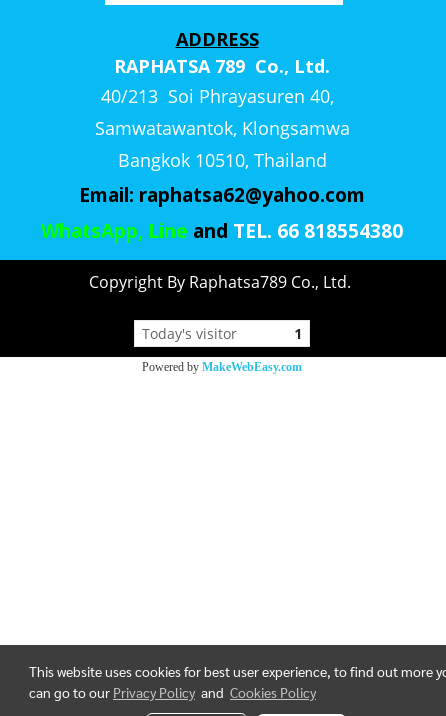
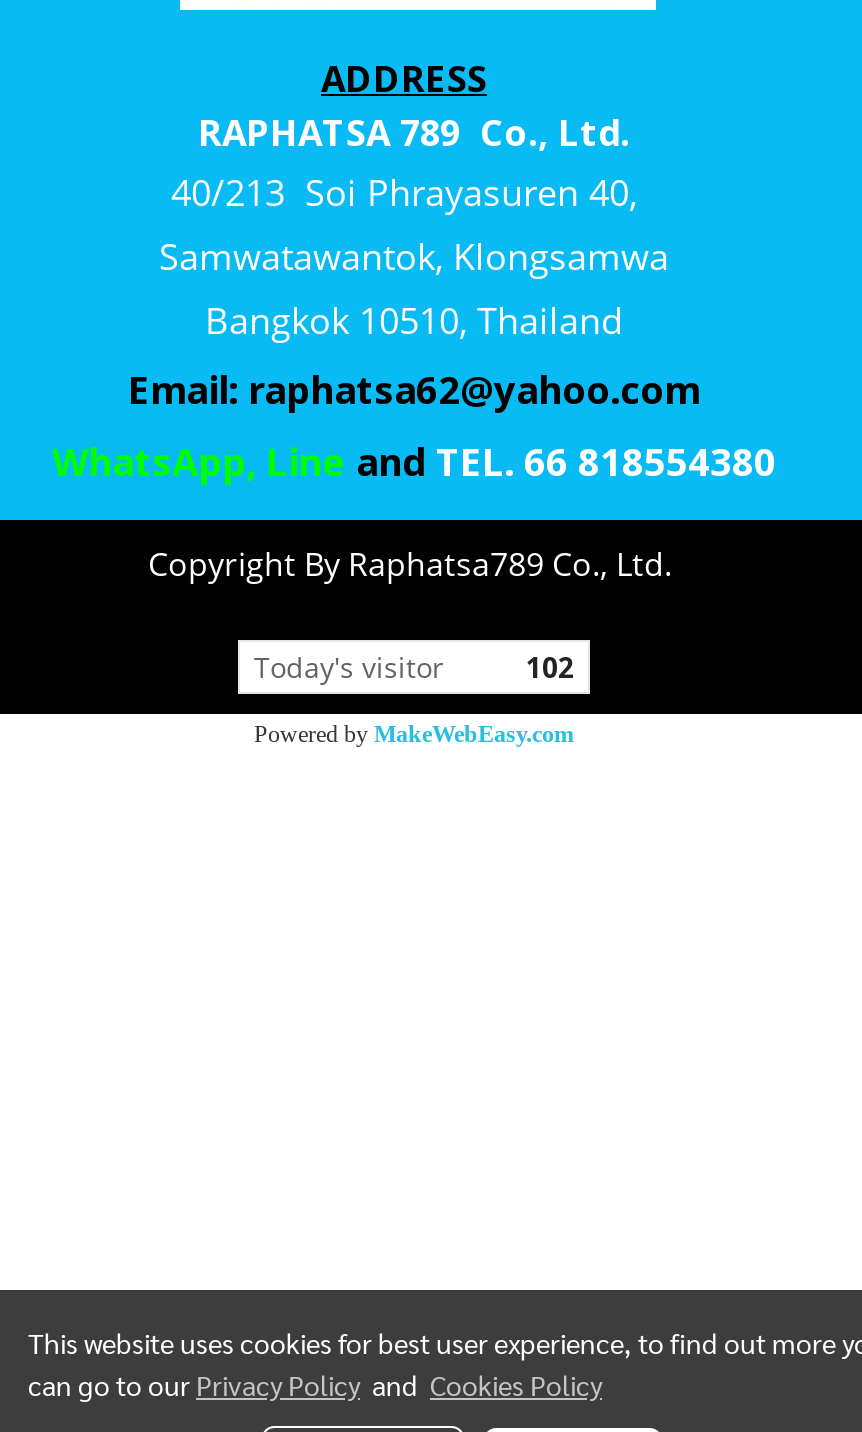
[294,324,302,343] 1 -> [526,648,574,686] 102

